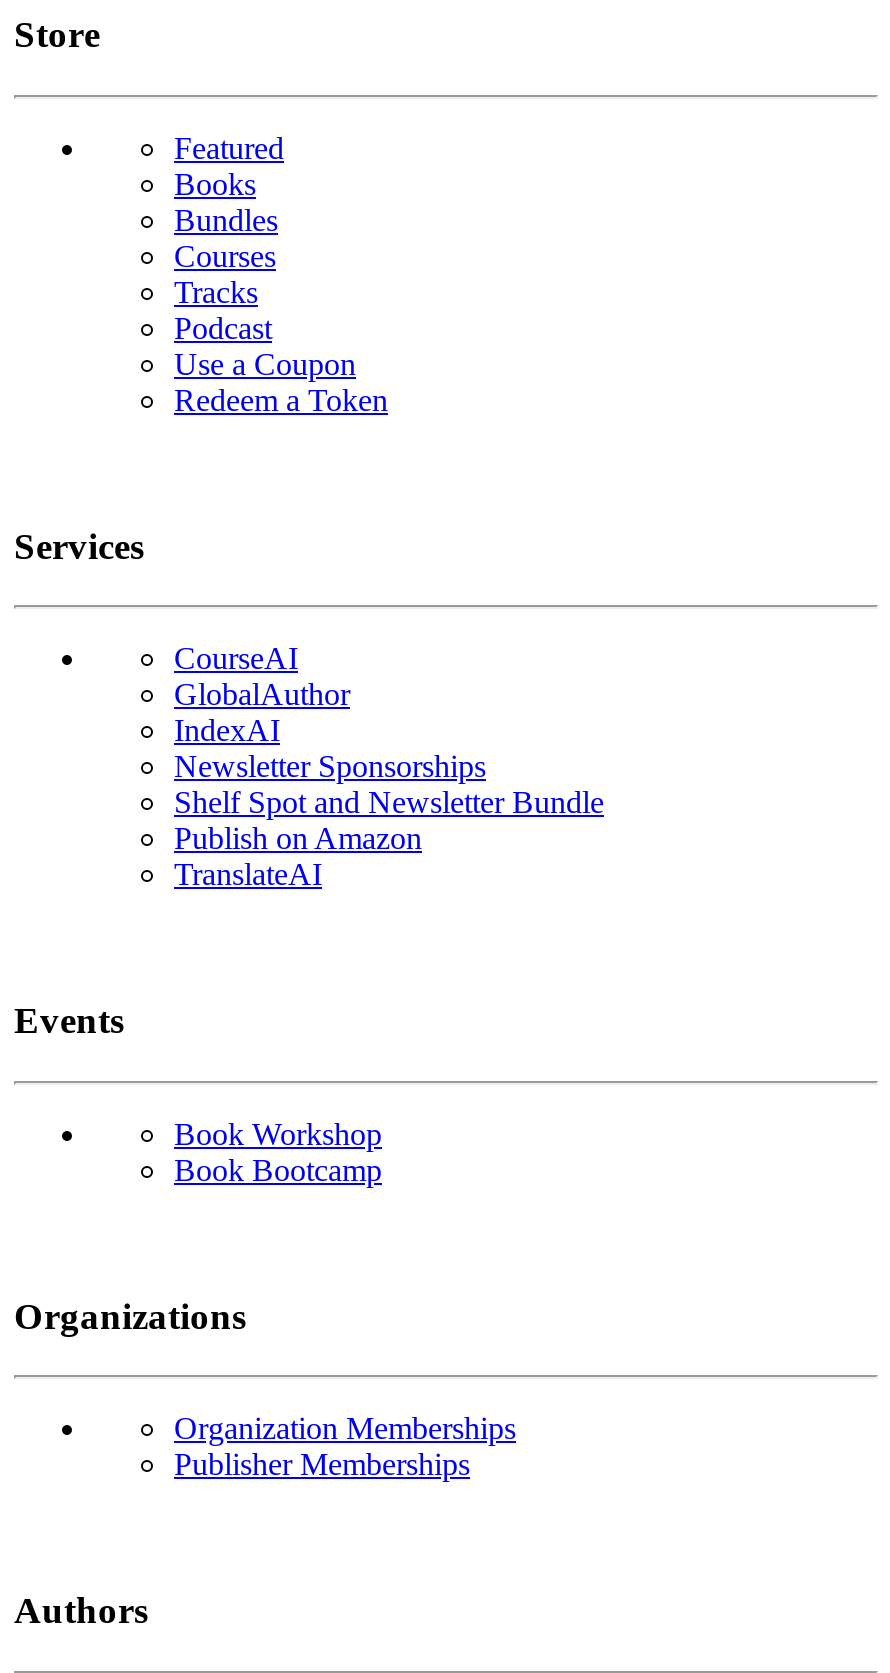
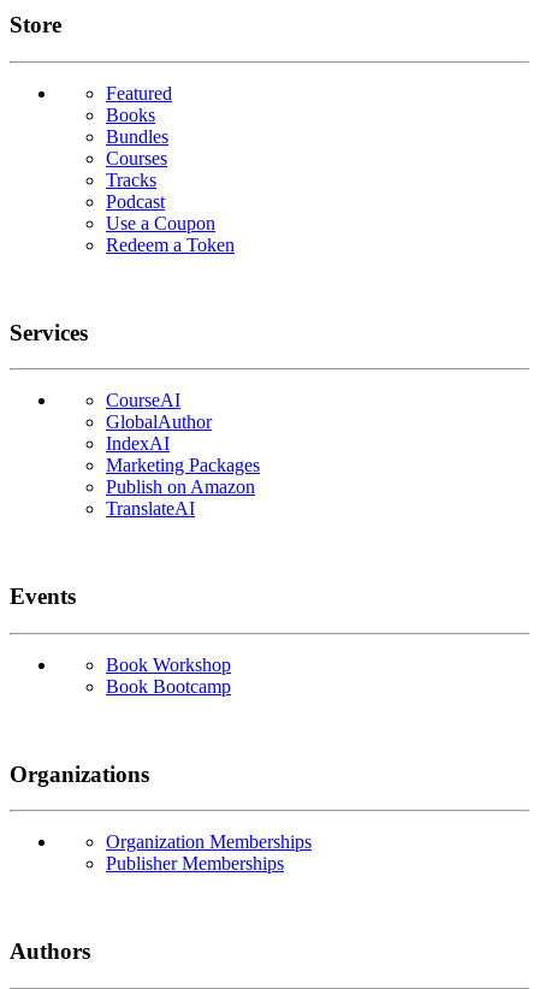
[174,750,604,820] Newsletter Sponsorships | Shelf Spot and Newsletter Bundle -> [106,455,260,476] Marketing Packages

